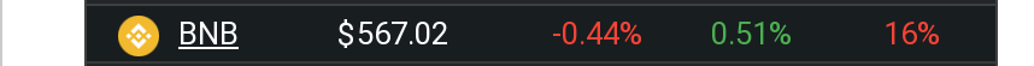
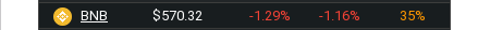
[337,14,448,50] $567.02 -> [152,7,203,23] $570.32
[552,14,644,50] -0.44% -> [249,7,291,23] -1.29%
[711,14,793,50] 0.51% -> [319,7,360,23] -1.16%
[883,14,941,50] 16% -> [399,7,425,23] 35%

